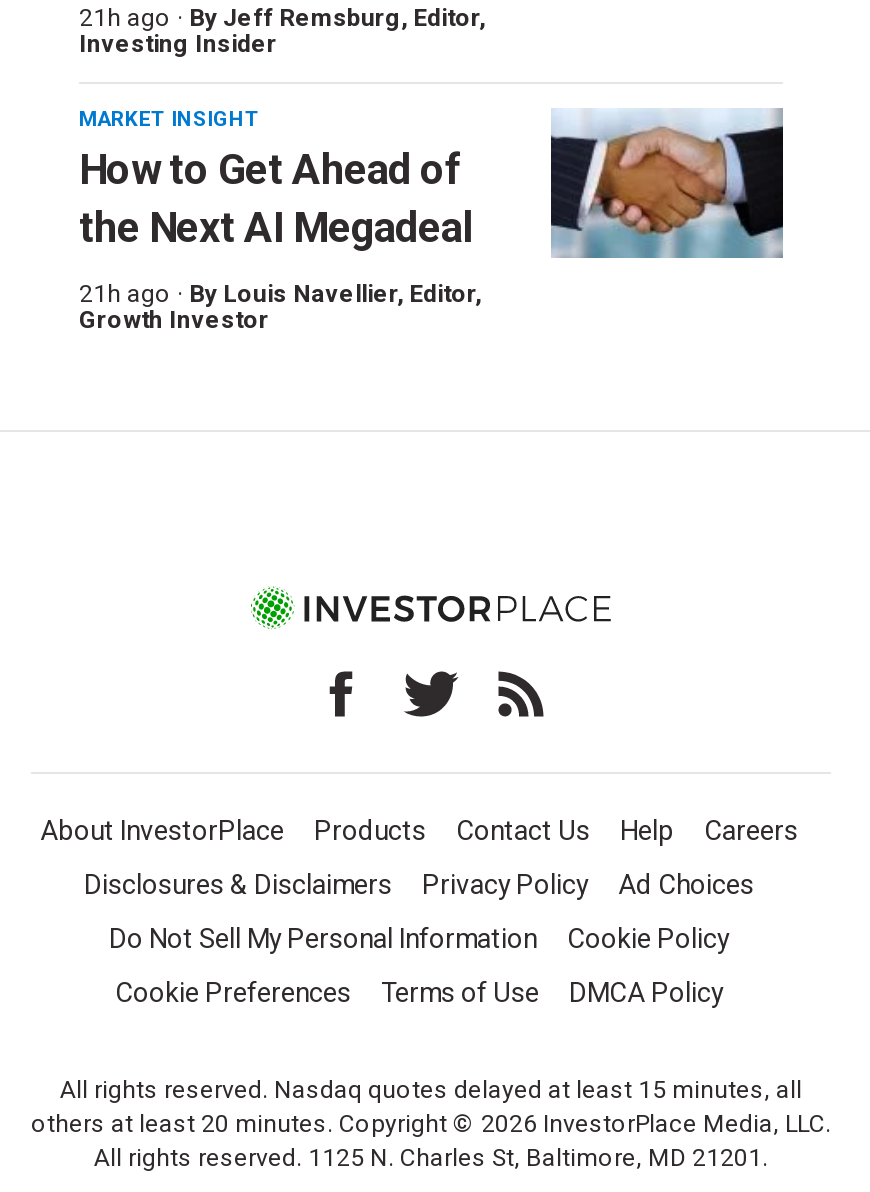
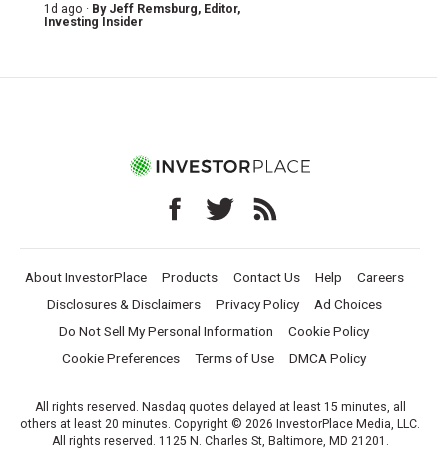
[79,4,485,32] 21h ago · By Jeff Remsburg, Editor, -> [44,2,240,16] 1d ago · By Jeff Remsburg, Editor,
[79,106,785,334] [image] | MARKET INSIGHT | How to Get Ahead of | the Next AI Megadeal | 21h ago · By Louis Navellier, Editor, | Growth Investor -> none

